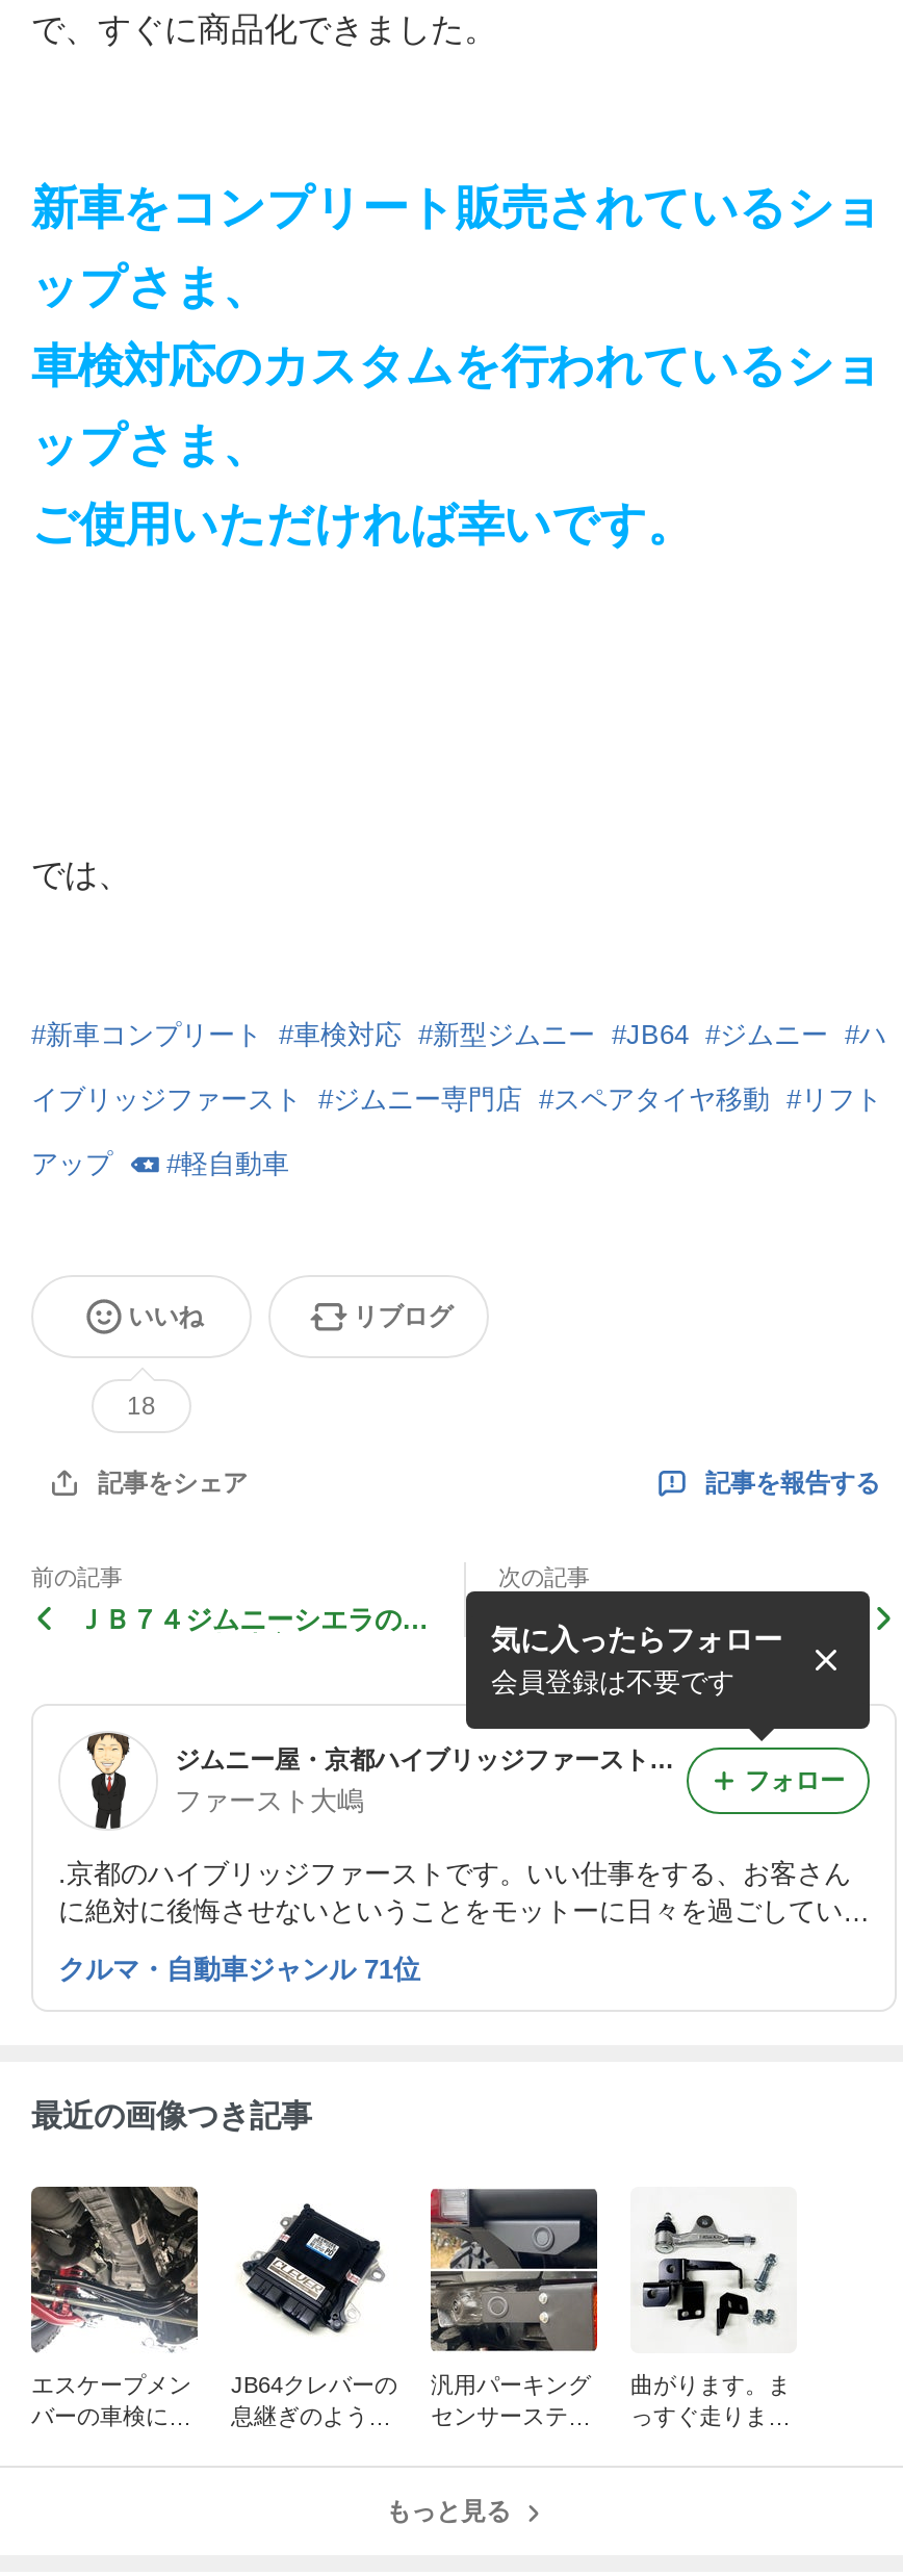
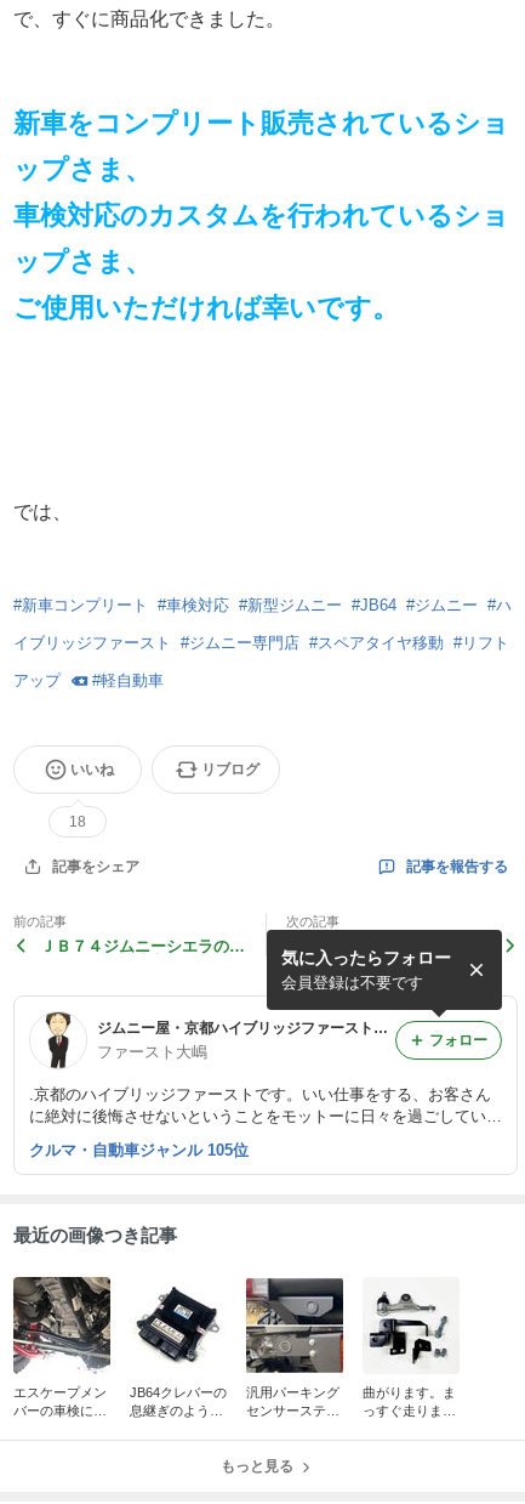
[58,1954,420,1986] クルマ・自動車ジャンル 71位 -> [29,1142,249,1160] クルマ・自動車ジャンル 105位

